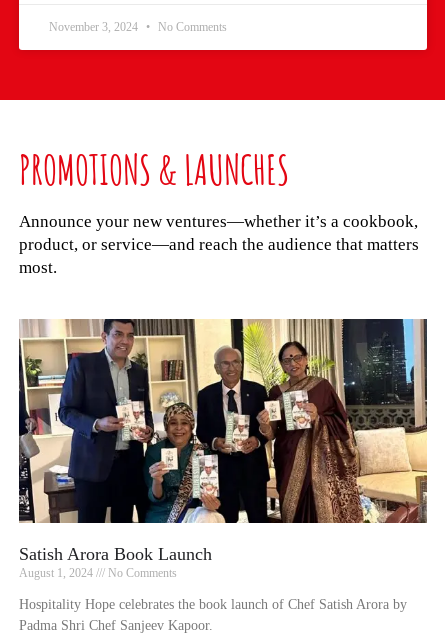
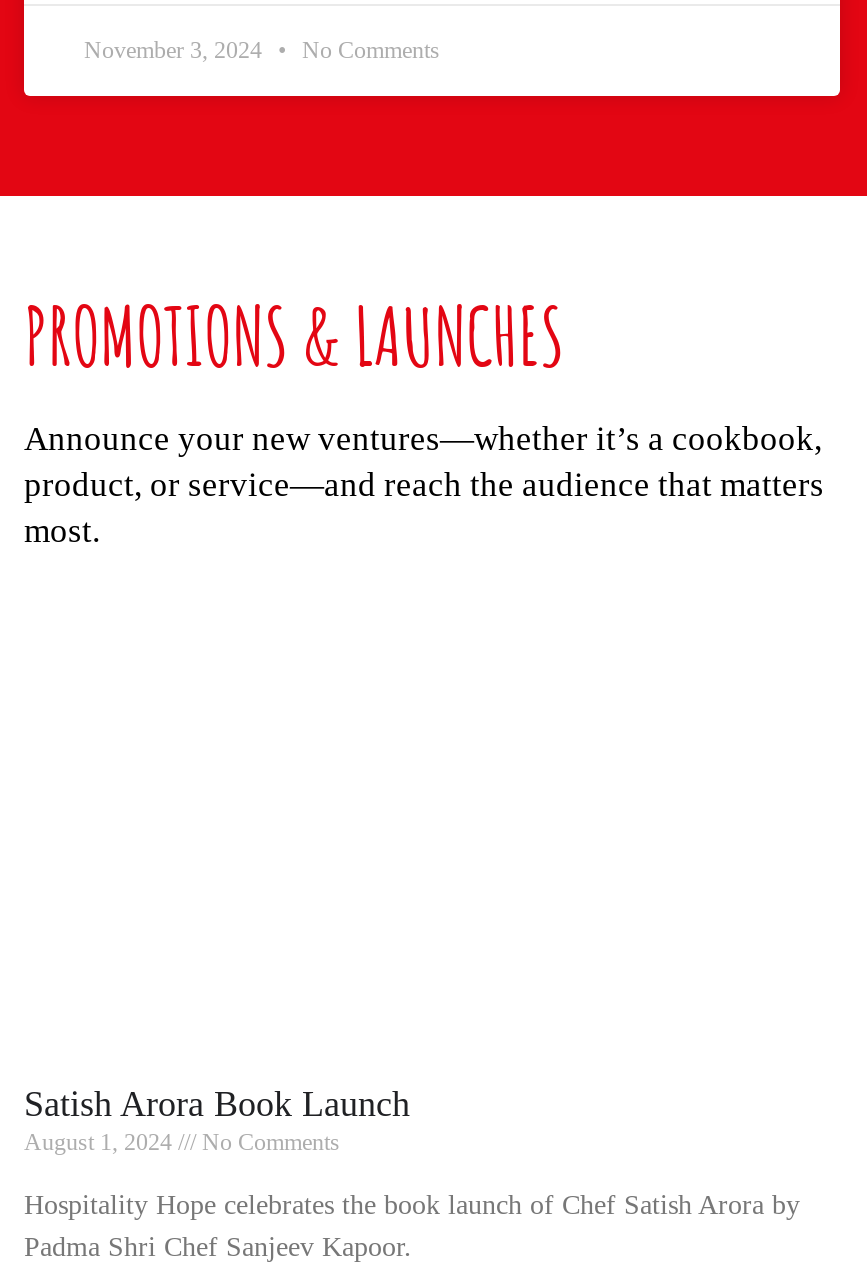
[18,318,428,524] [image] -> none

